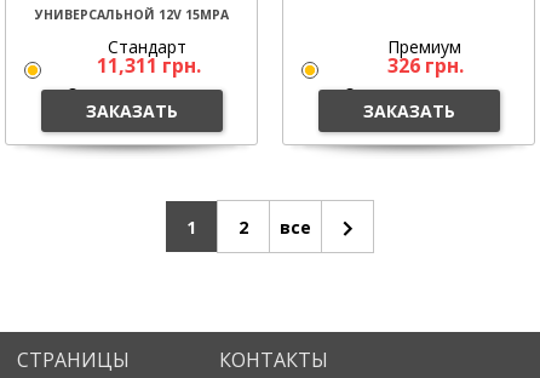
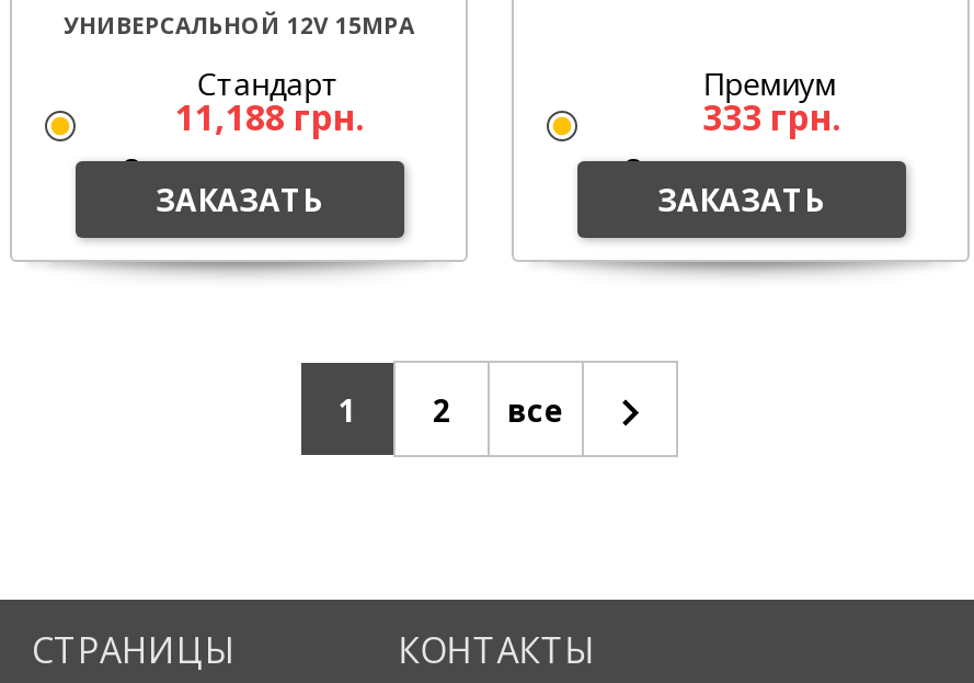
[96,52,200,79] 11,311 грн. -> [175,93,364,141] 11,188 грн.
[387,52,464,79] 326 грн. -> [702,93,840,141] 333 грн.

